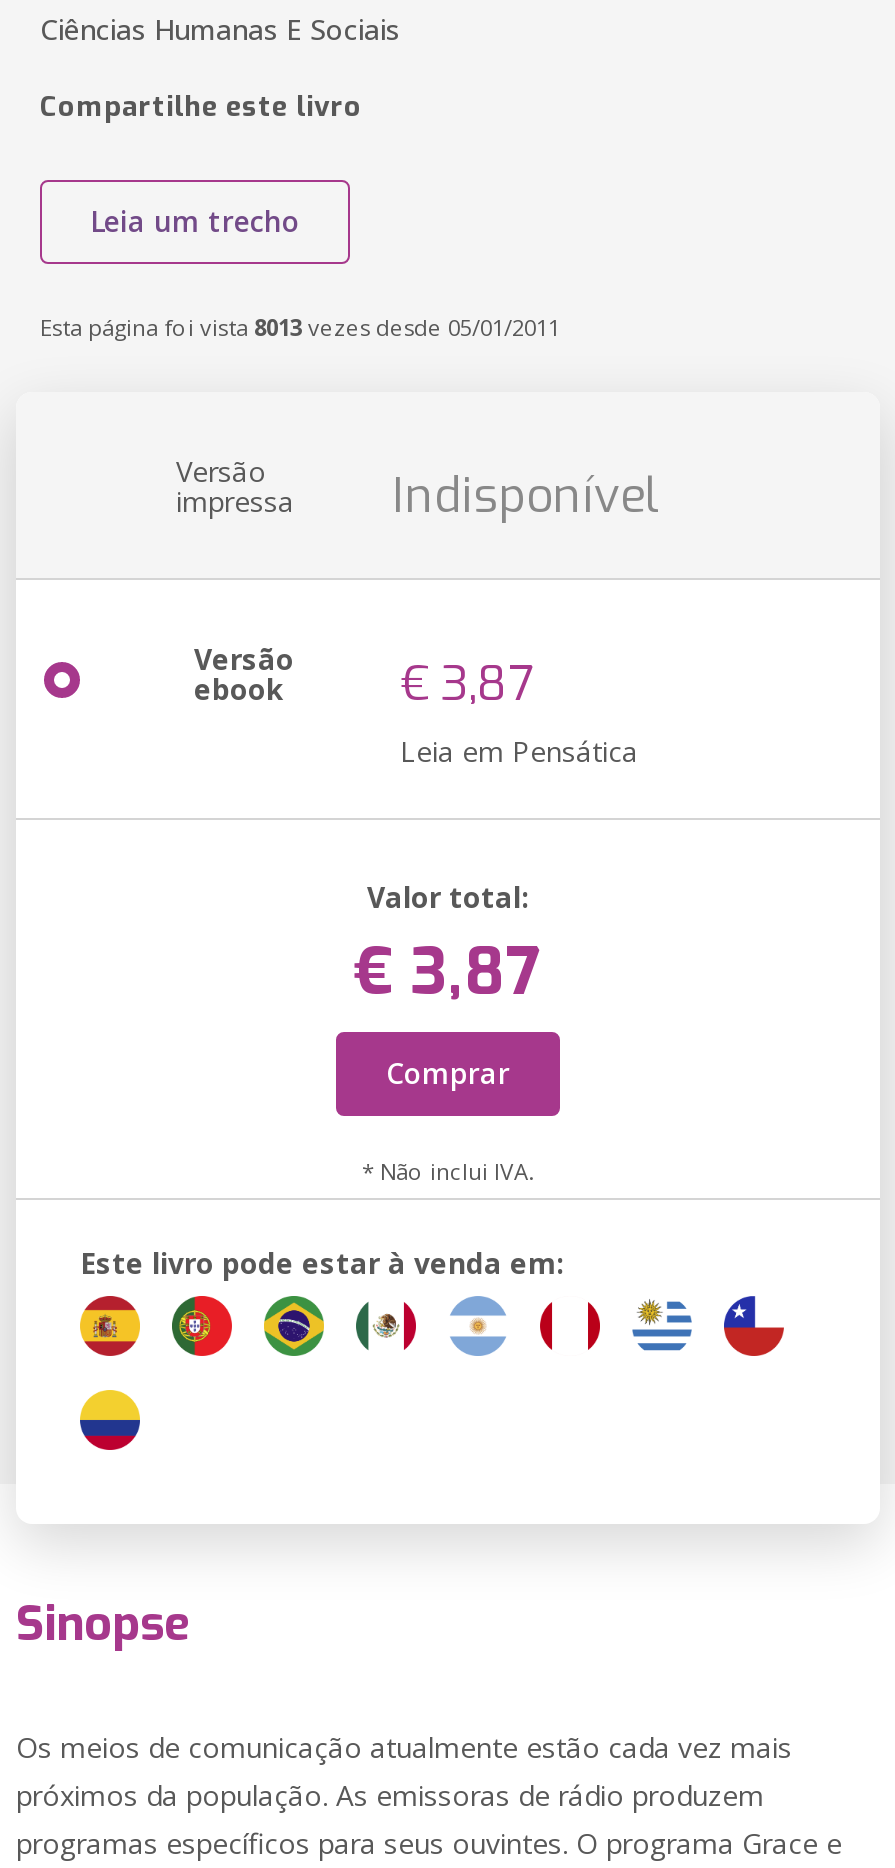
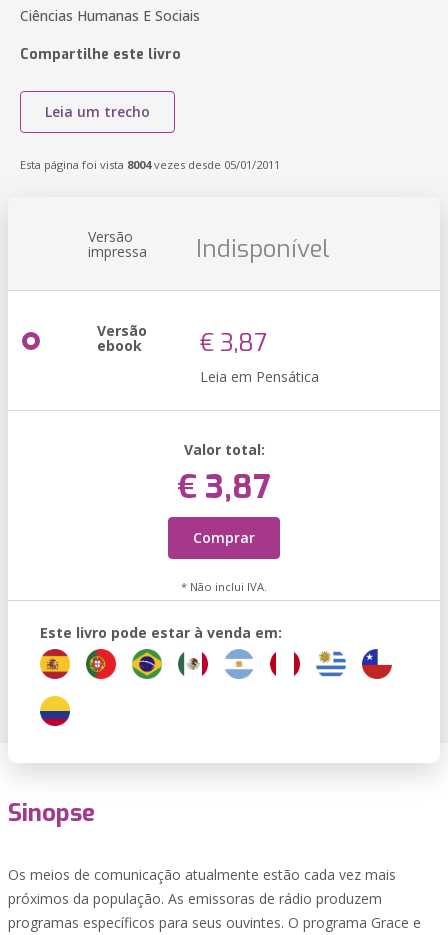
[40,312,560,342] Esta página foi vista 8013 vezes desde 05/01/2011 -> [20,157,280,172] Esta página foi vista 8004 vezes desde 05/01/2011

